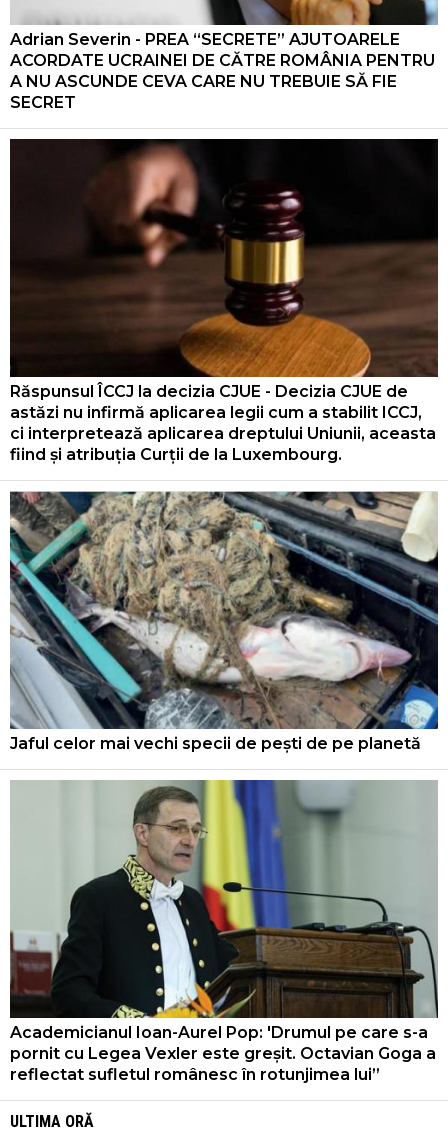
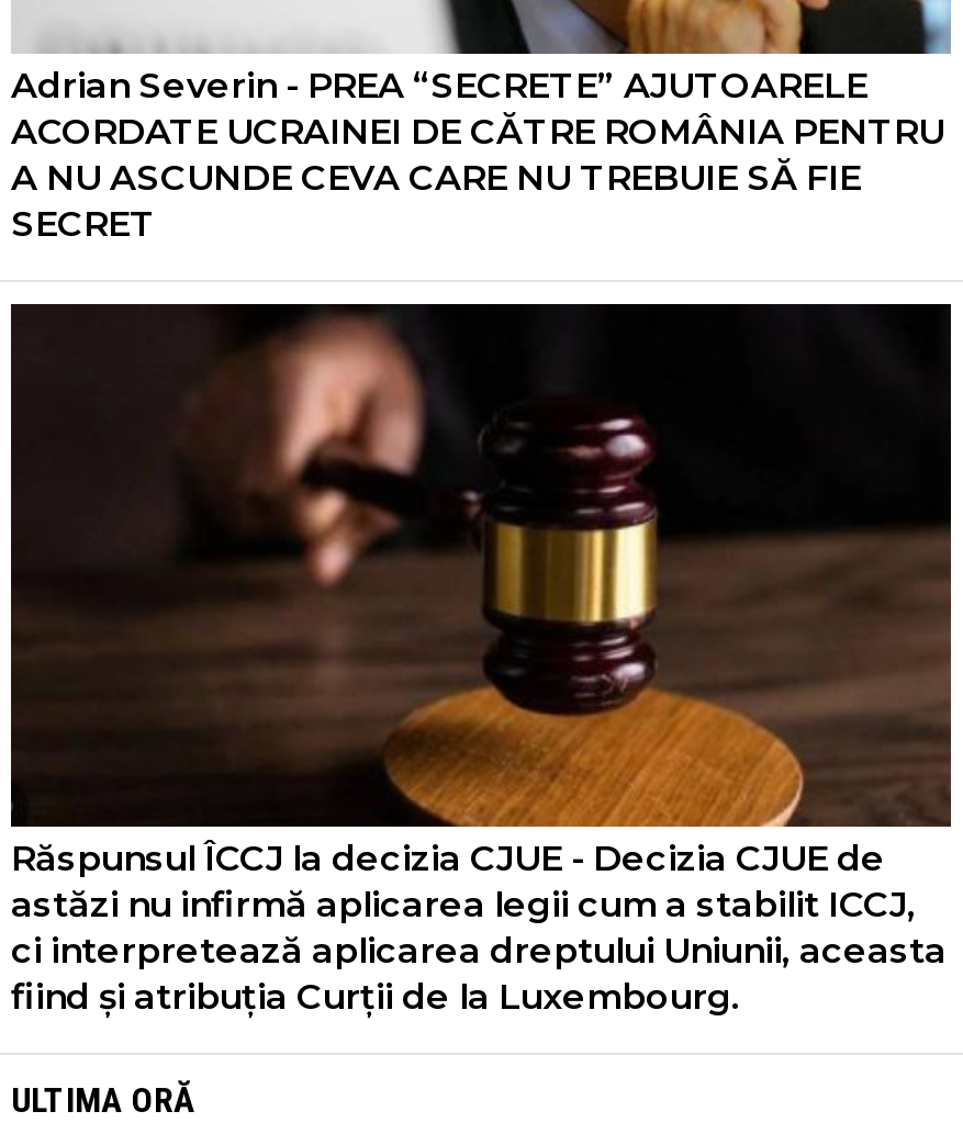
[9,490,439,753] [image] | Jaful celor mai vechi specii de pești de pe planetă -> none
[9,779,439,1084] [image] | Academicianul Ioan-Aurel Pop: 'Drumul pe care s-a | pornit cu Legea Vexler este greșit. Octavian Goga a | reflectat sufletul românesc în rotunjimea lui” -> none

